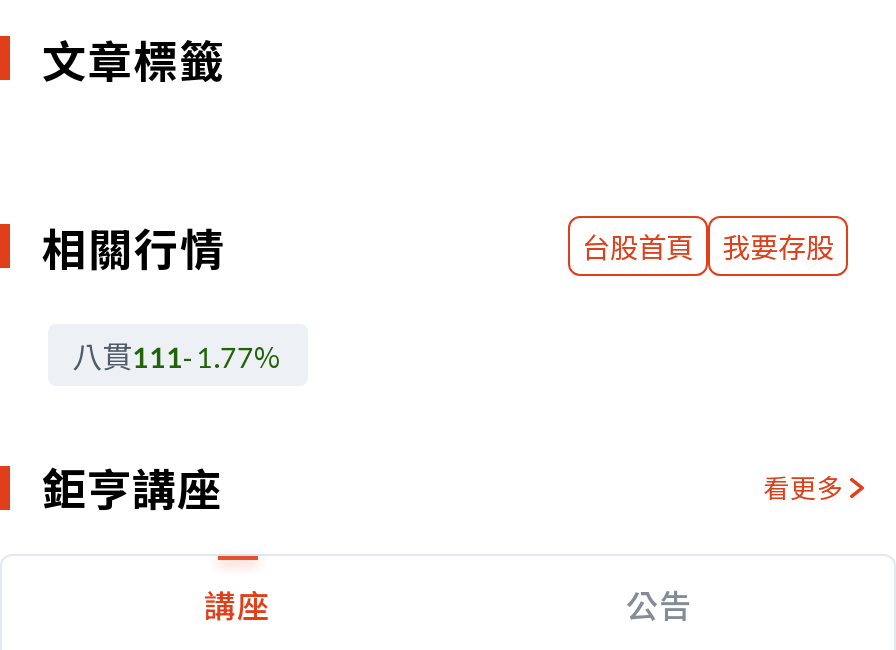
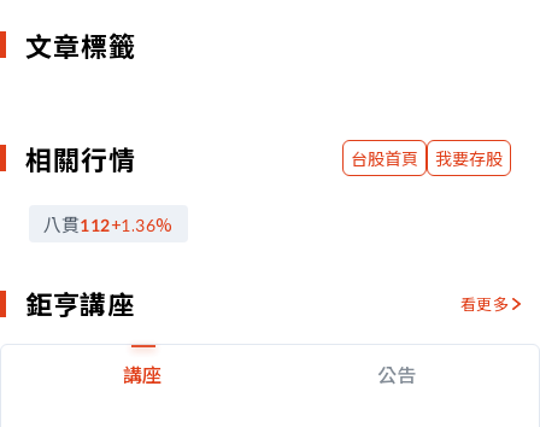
[72,334,283,376] 八貫111 -1.77% -> [43,211,173,237] 八貫112 +1.36%

